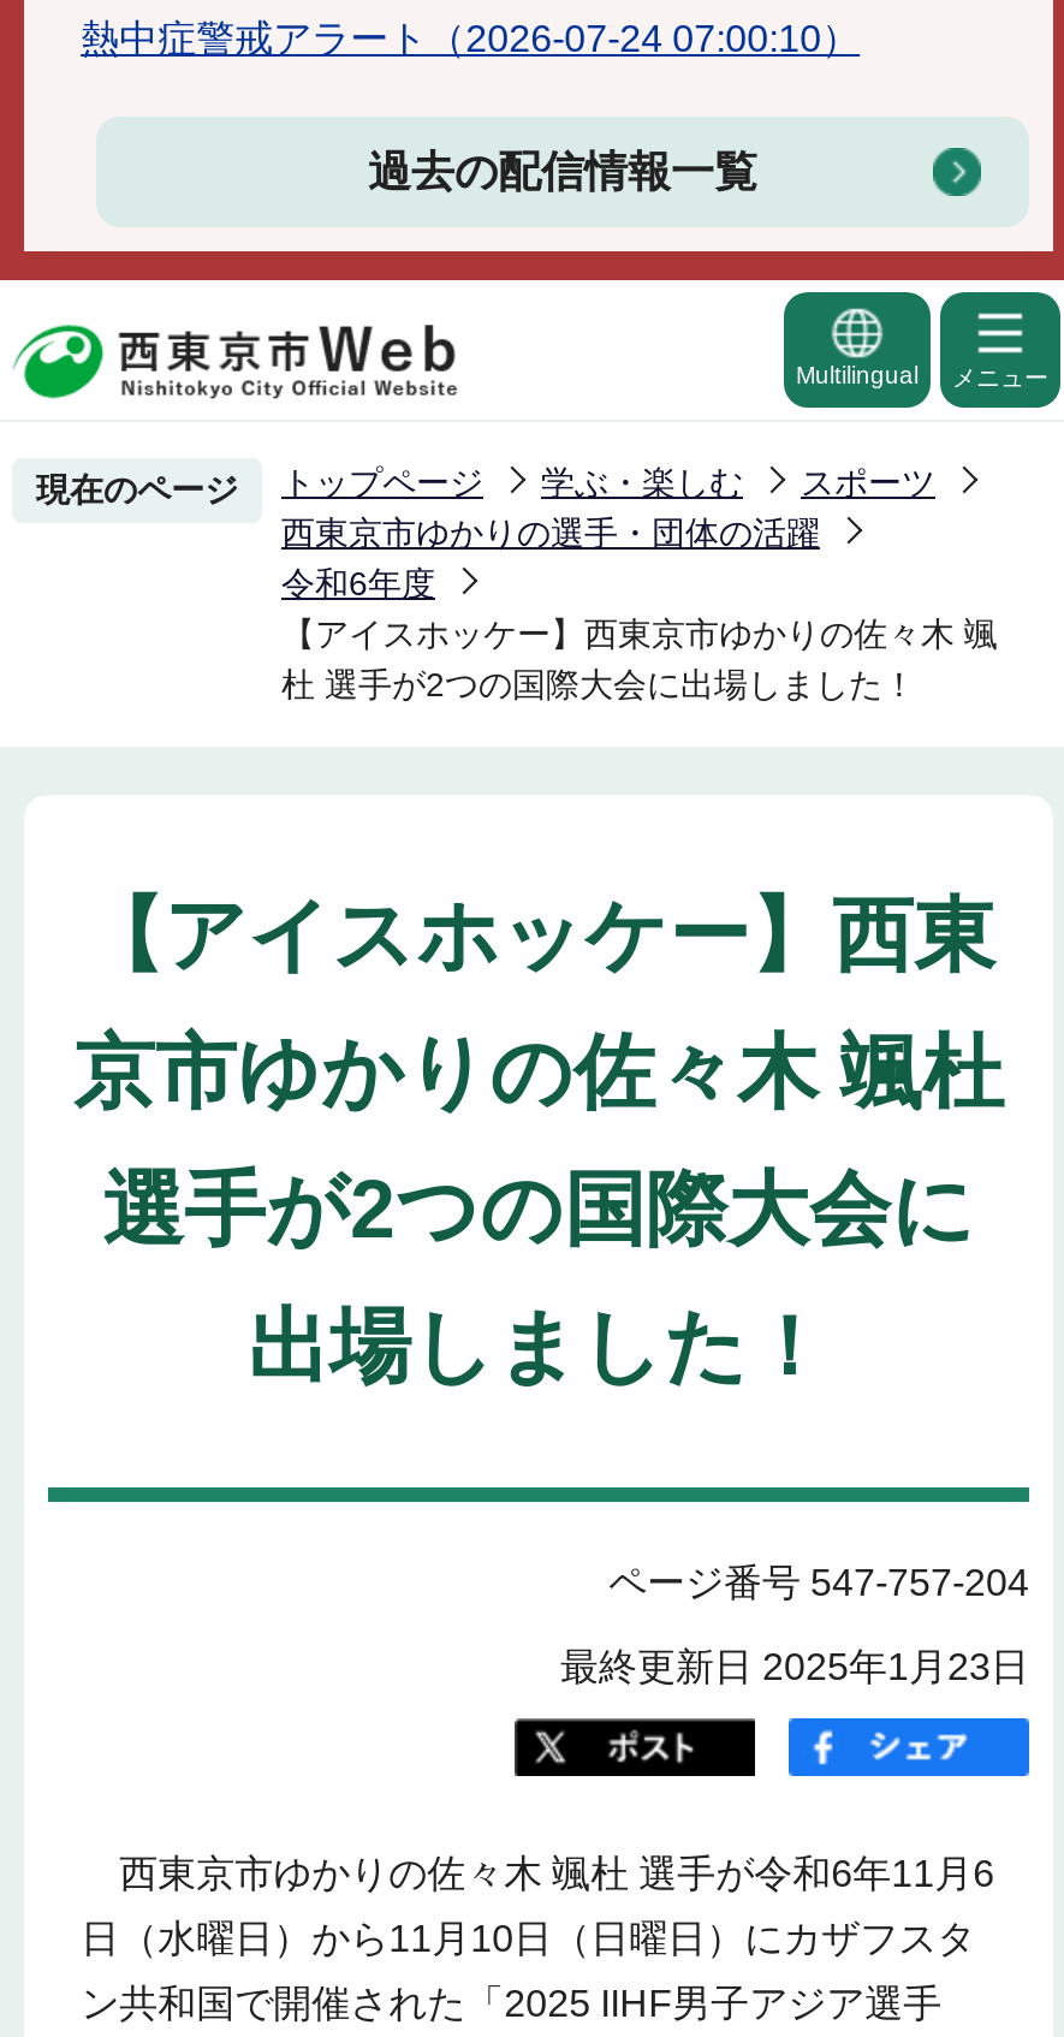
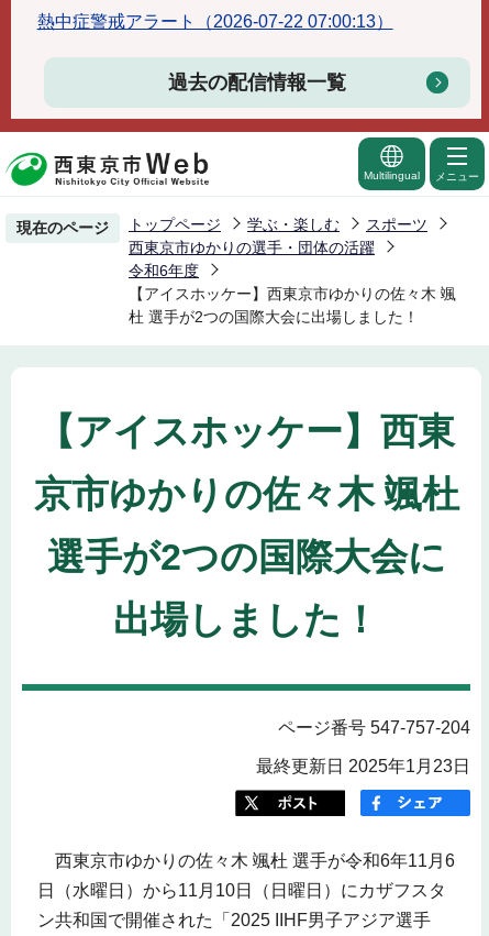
[81,18,860,59] 熱中症警戒アラート（2026-07-24 07:00:10） -> [37,12,393,31] 熱中症警戒アラート（2026-07-22 07:00:13）

